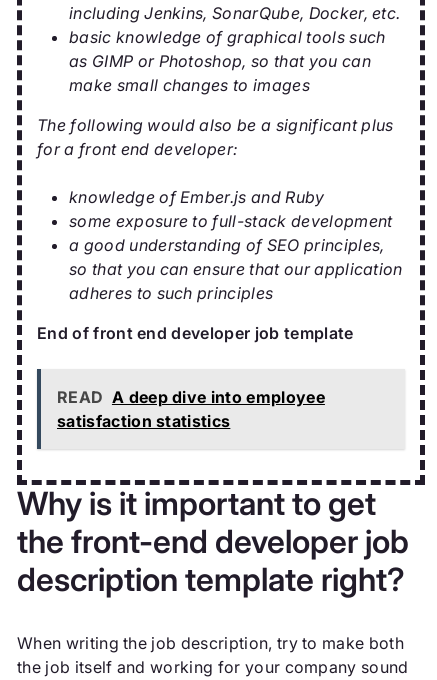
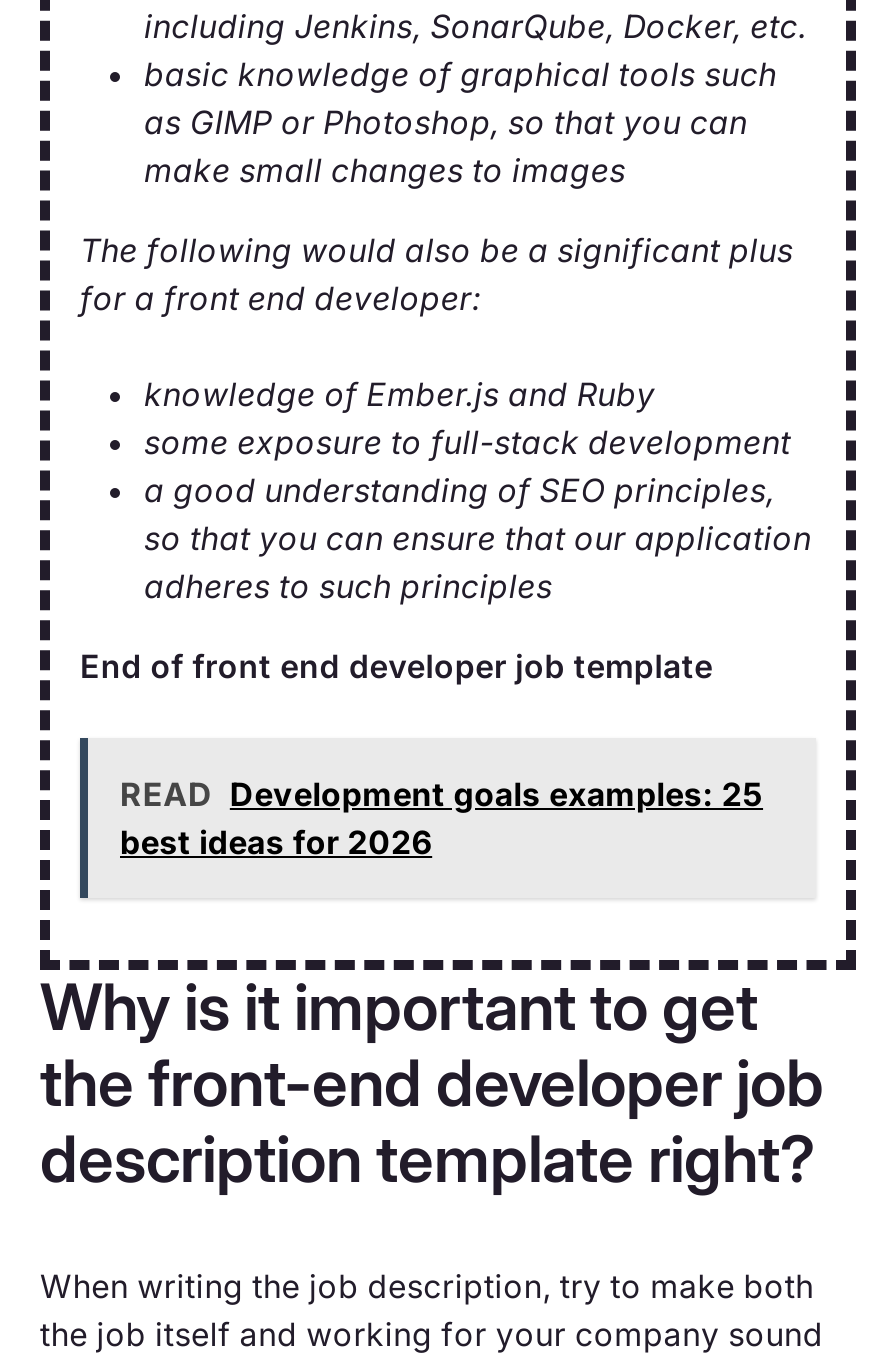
[57,387,325,431] READ A deep dive into employee | satisfaction statistics -> [120,774,763,862] READ Development goals examples: 25 | best ideas for 2026

